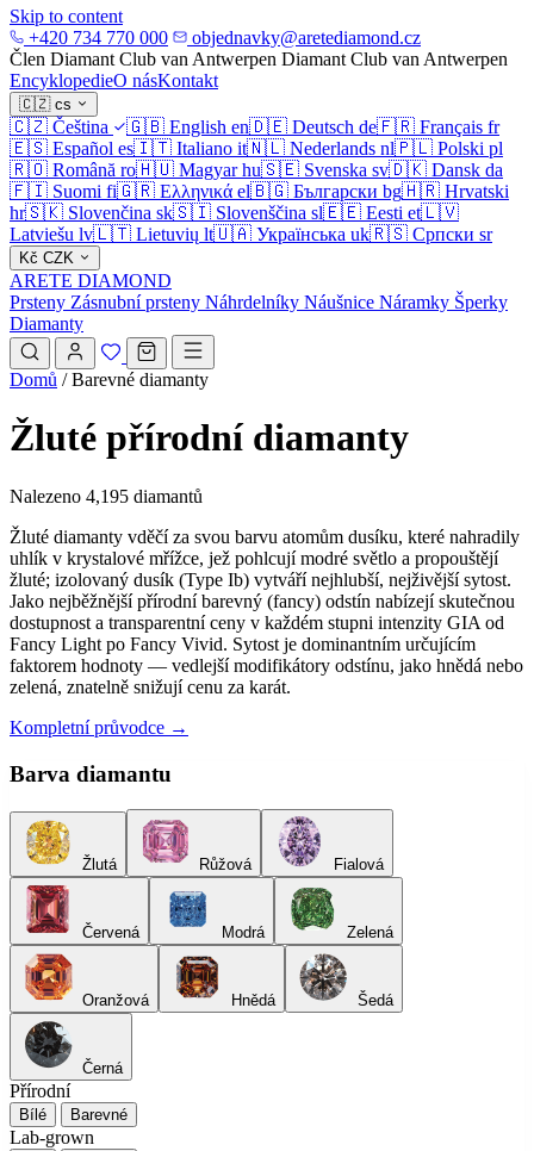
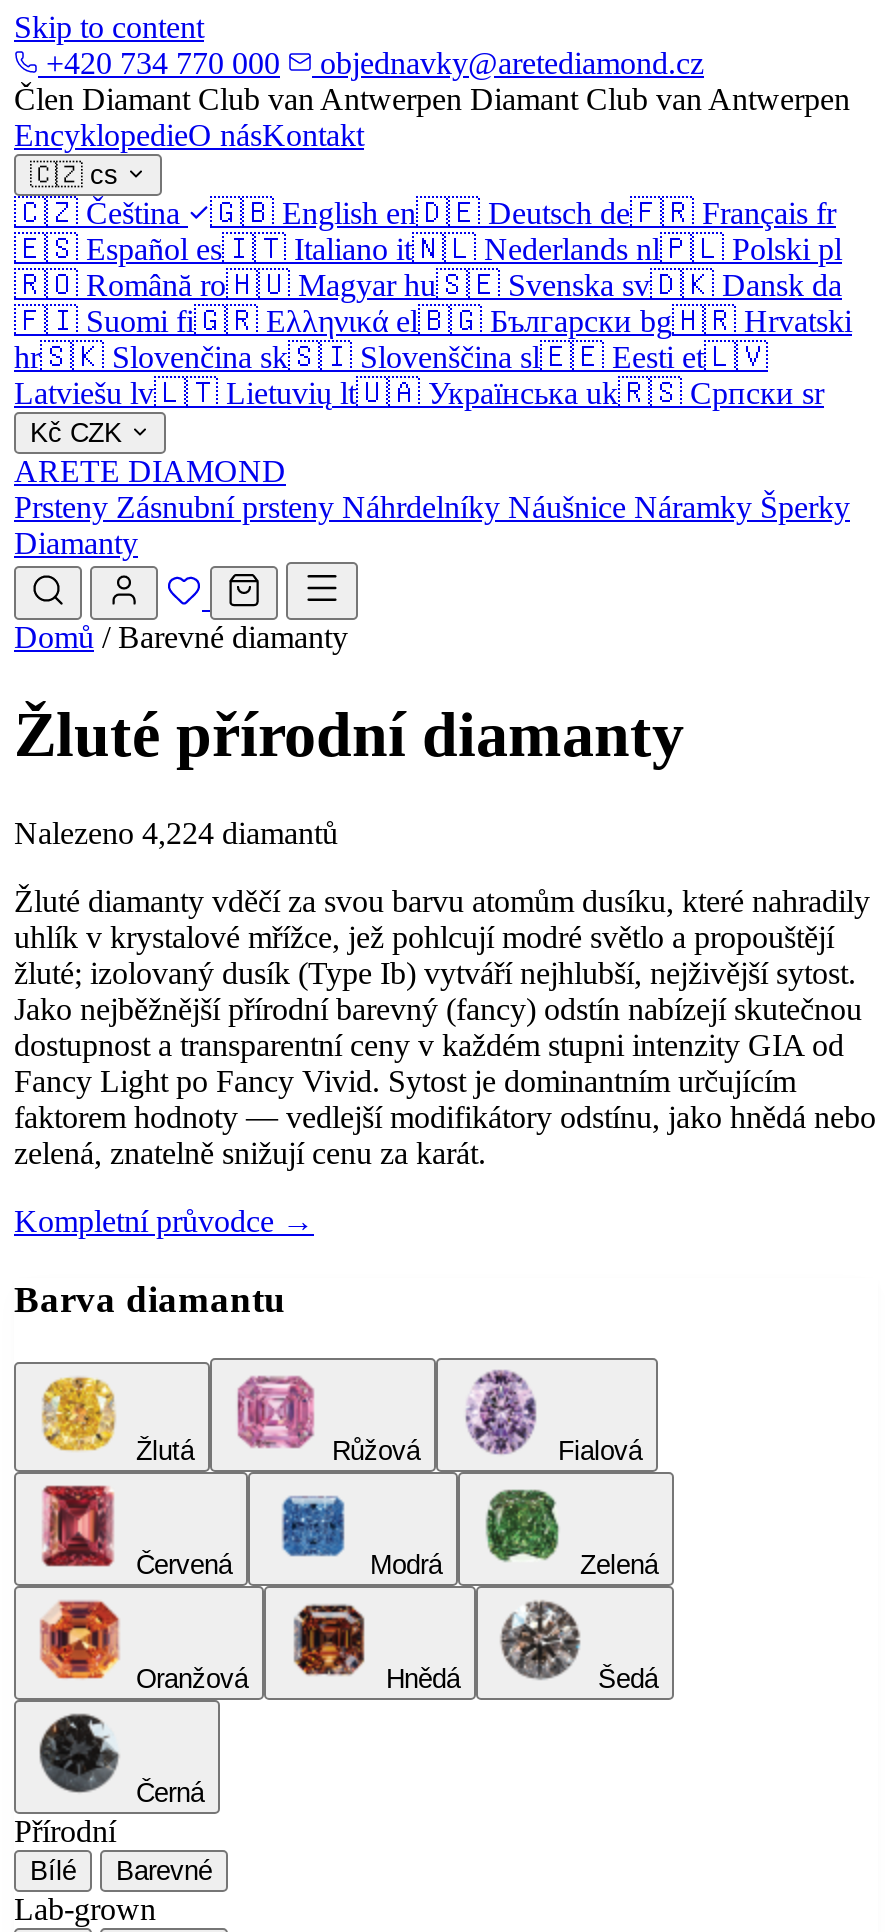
[10,486,203,506] Nalezeno 4,195 diamantů -> [14,816,338,850] Nalezeno 4,224 diamantů

